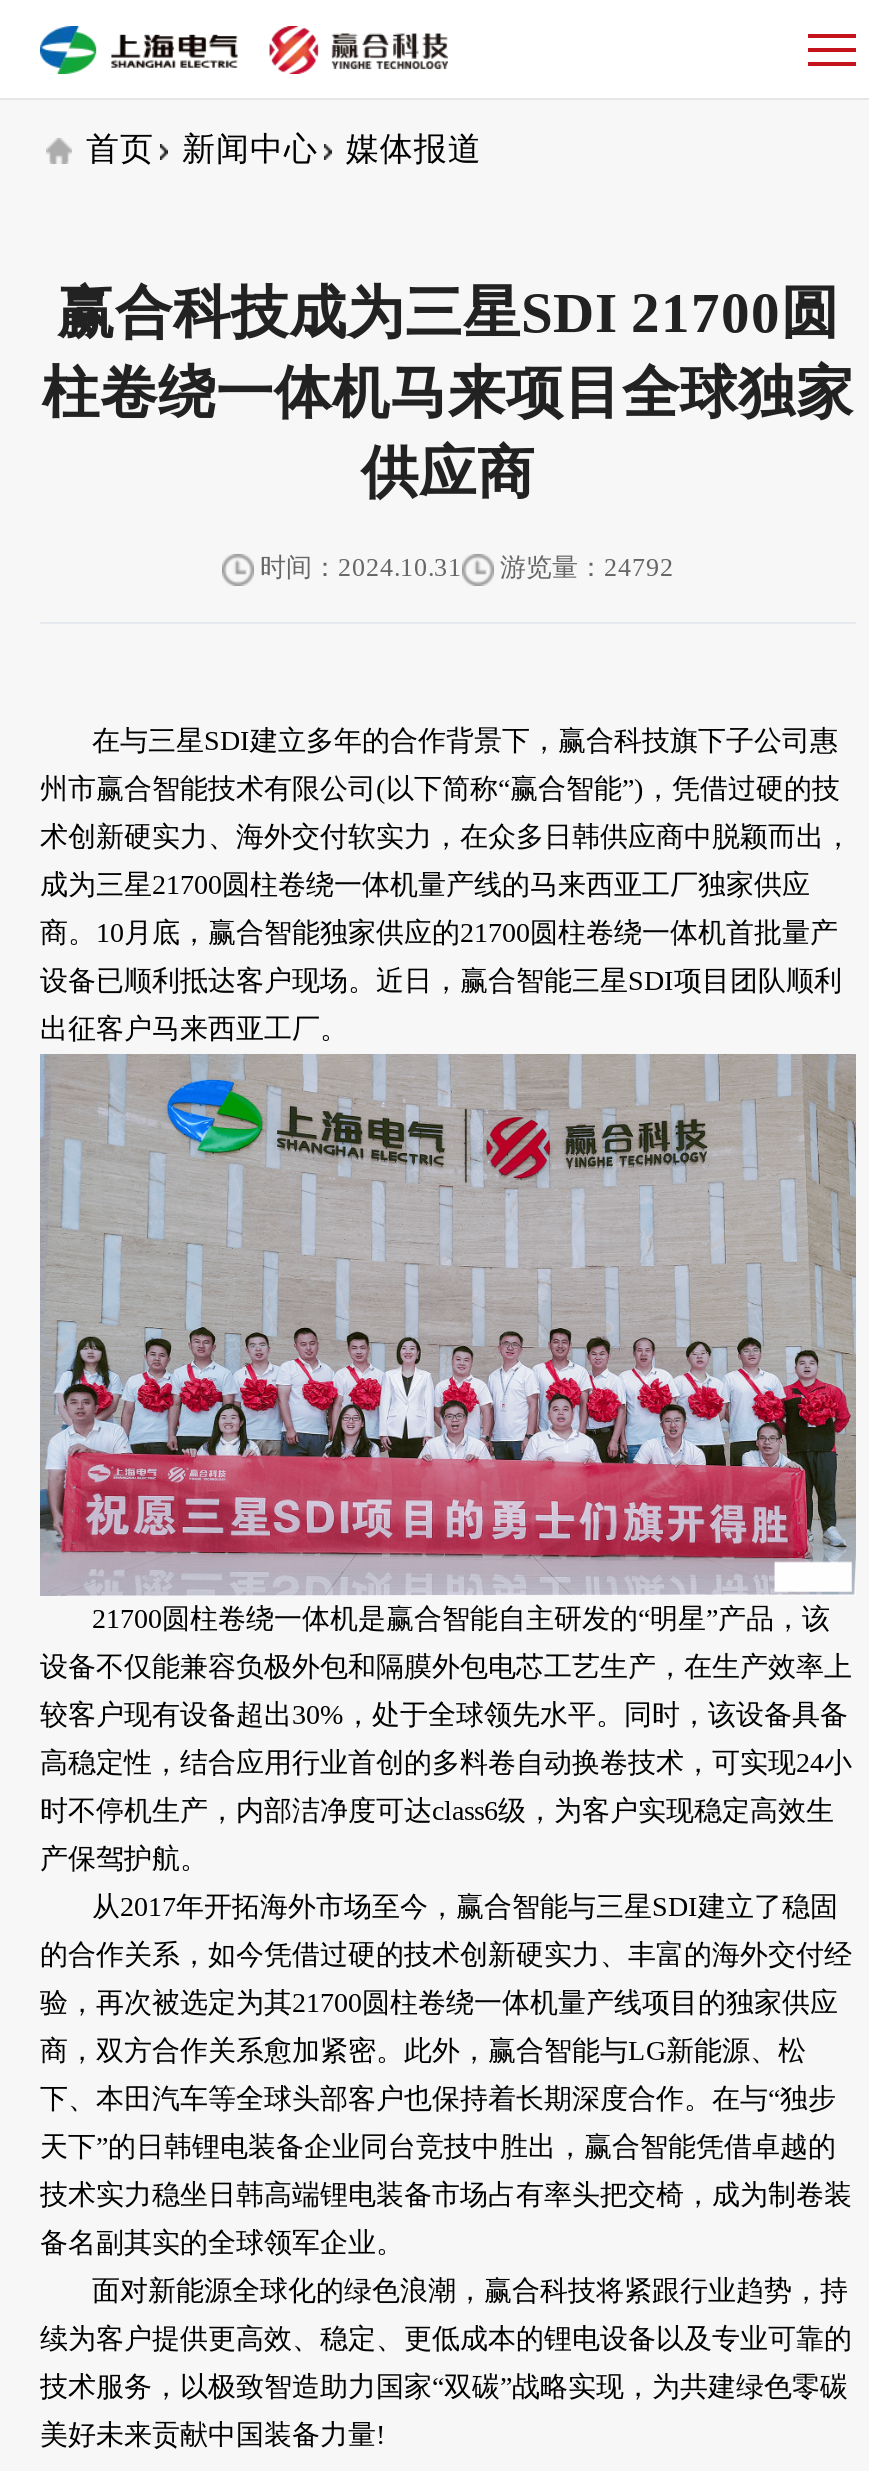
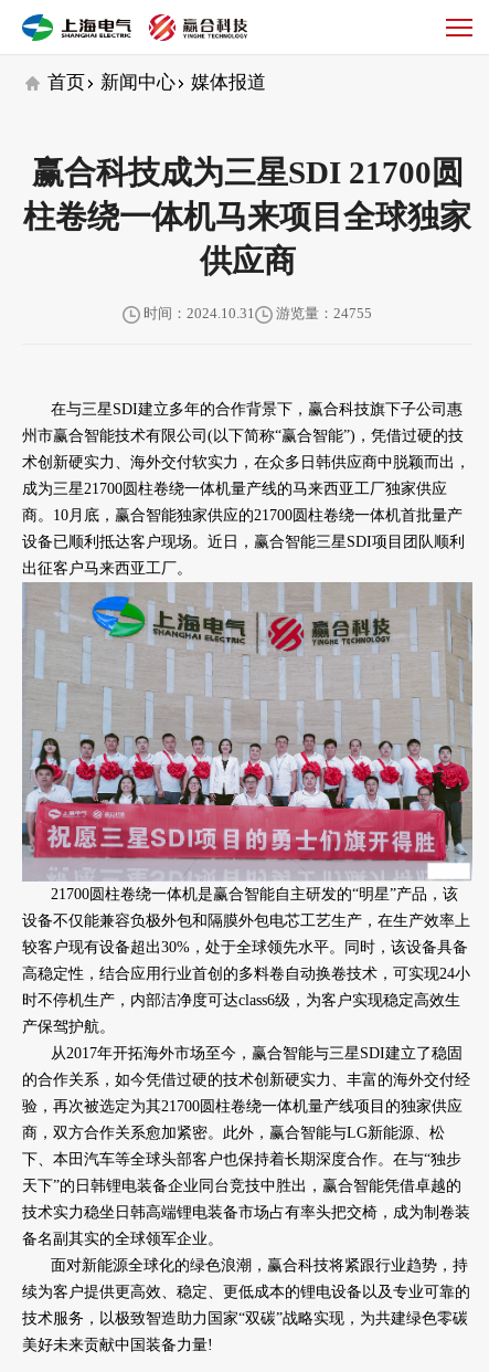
[260,552,674,582] 时间：2024.10.31 游览量：24792 -> [143,305,372,321] 时间：2024.10.31 游览量：24755

